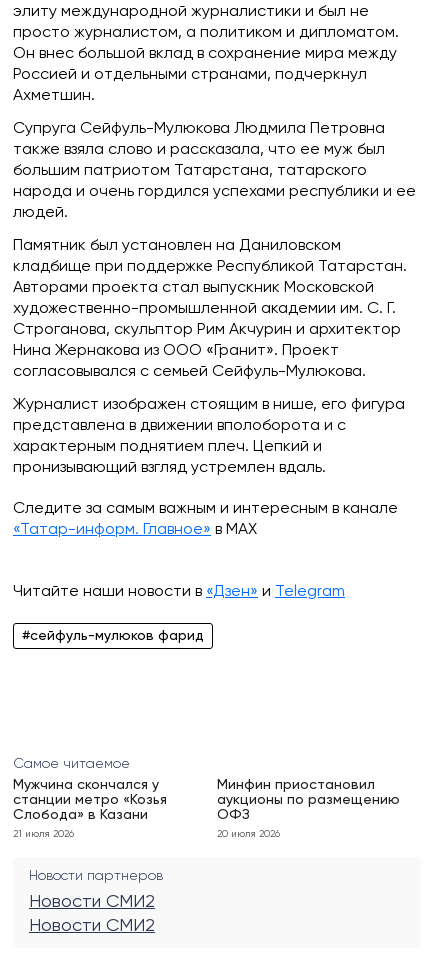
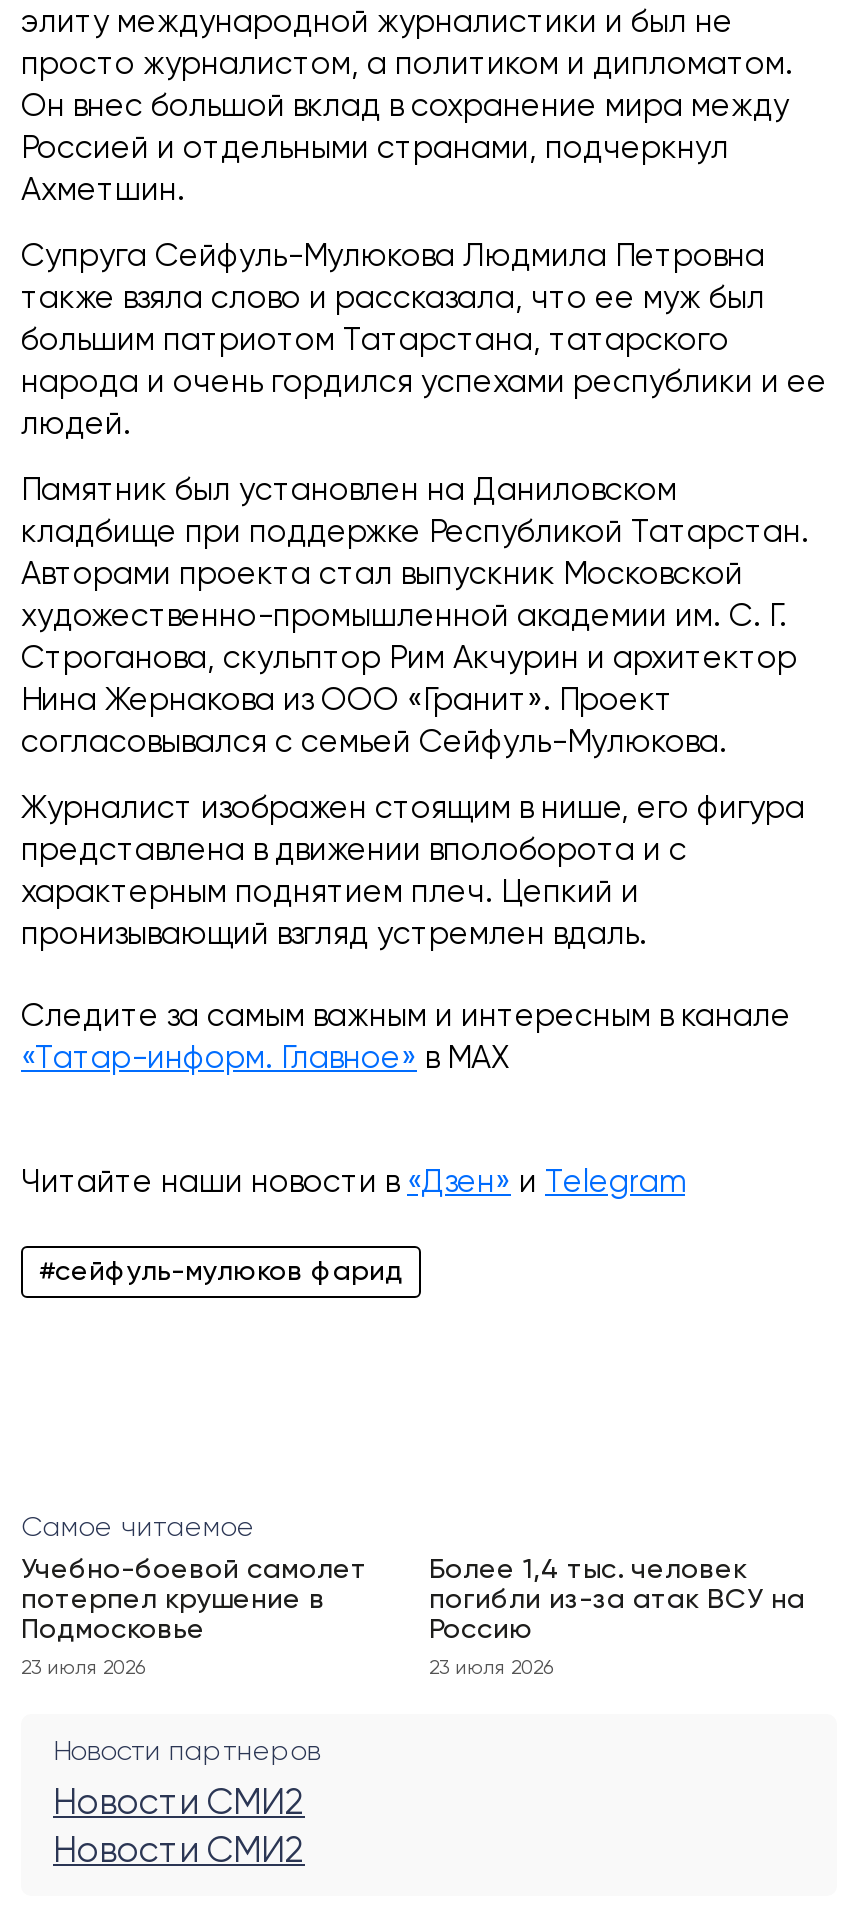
[13,778,167,822] Мужчина скончался у | станции метро «Козья | Слобода» в Казани -> [21,1556,367,1644] Учебно-боевой самолет | потерпел крушение в | Подмосковье
[217,778,400,822] Минфин приостановил | аукционы по размещению | ОФЗ -> [429,1556,805,1644] Более 1,4 тыс. человек | погибли из-за атак ВСУ на | Россию
[13,829,74,839] 21 июля 2026 -> [21,1658,145,1678] 23 июля 2026
[217,829,280,839] 20 июля 2026 -> [429,1658,553,1678] 23 июля 2026

